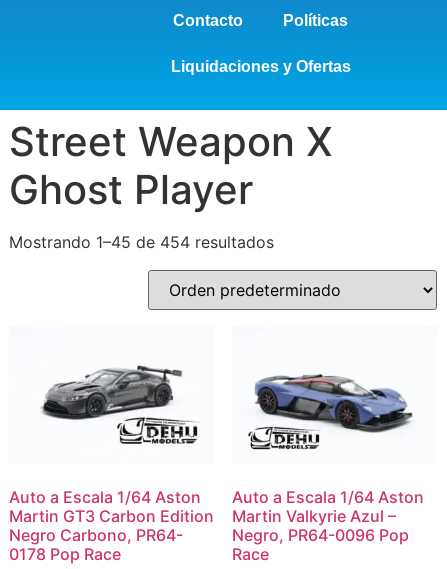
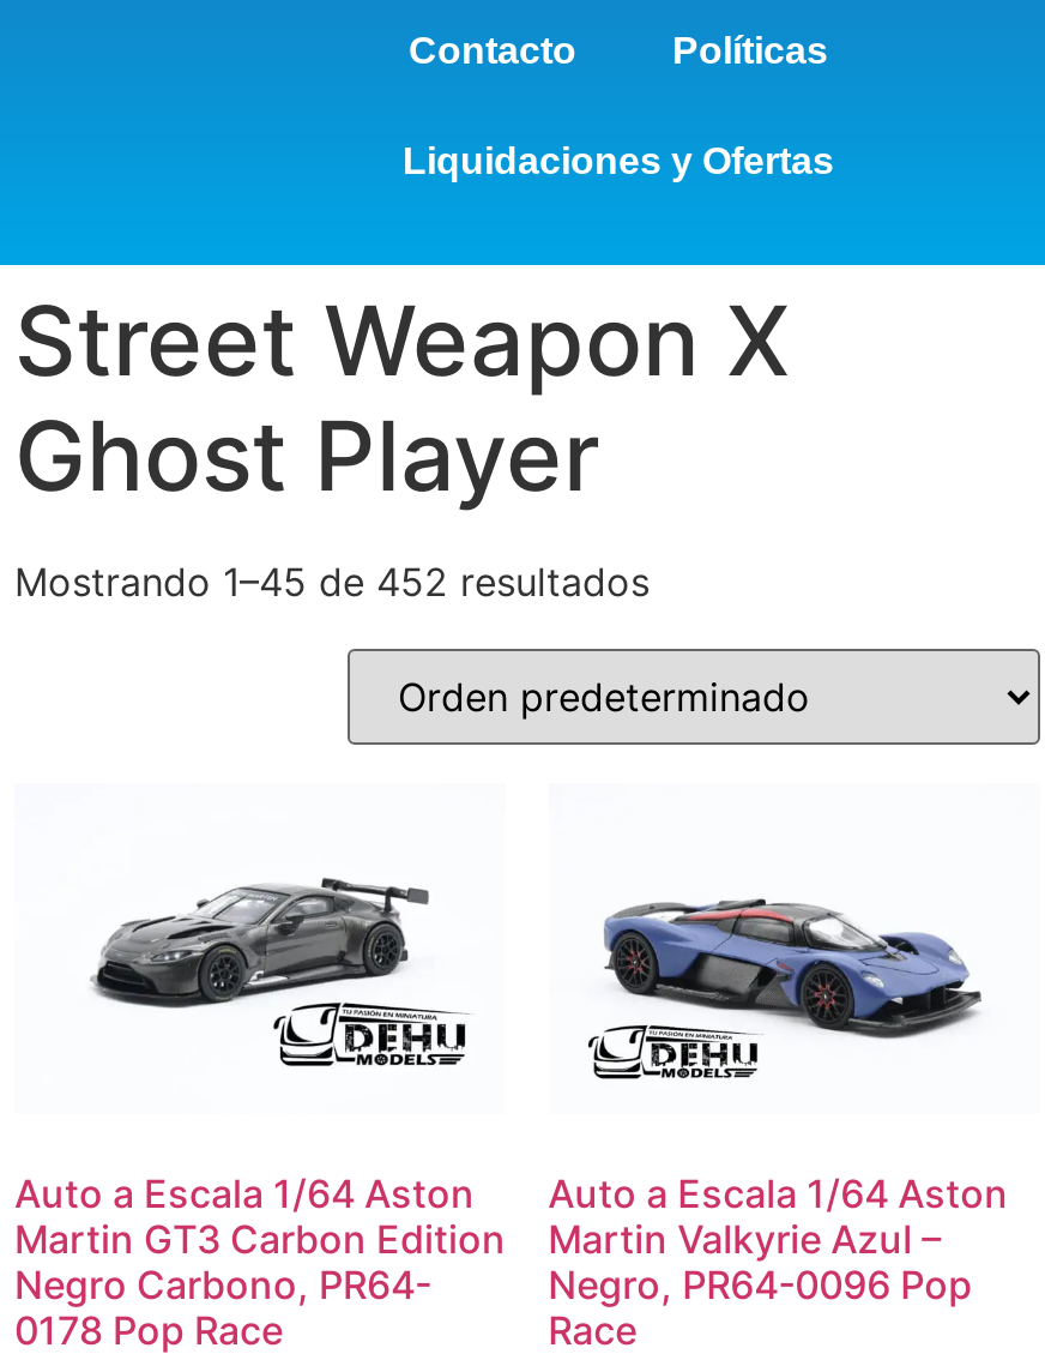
[9,232,274,252] Mostrando 1–45 de 454 resultados -> [14,558,650,606] Mostrando 1–45 de 452 resultados

